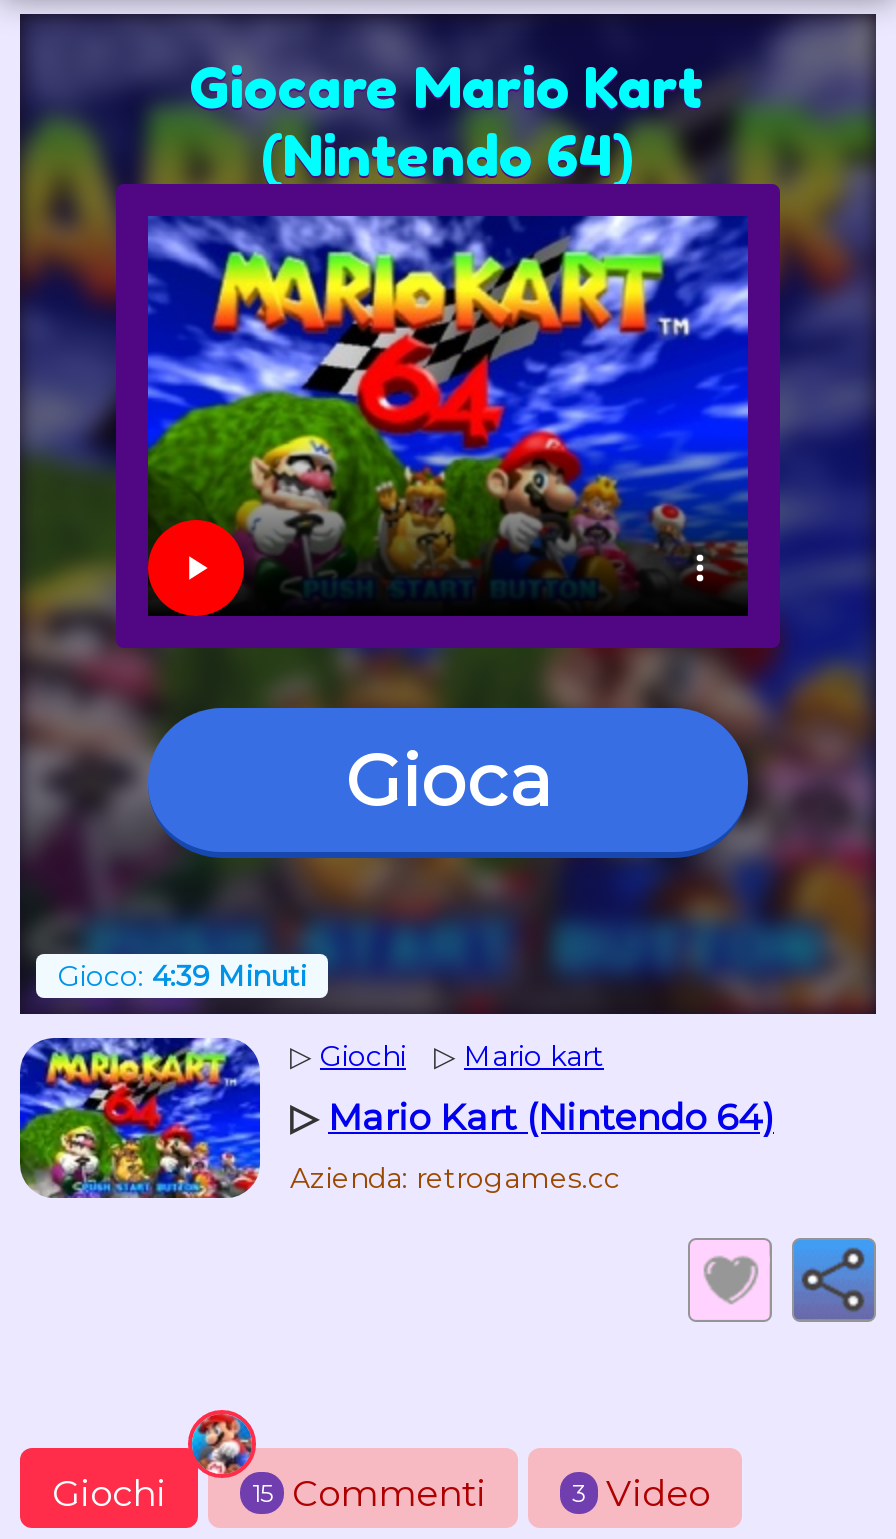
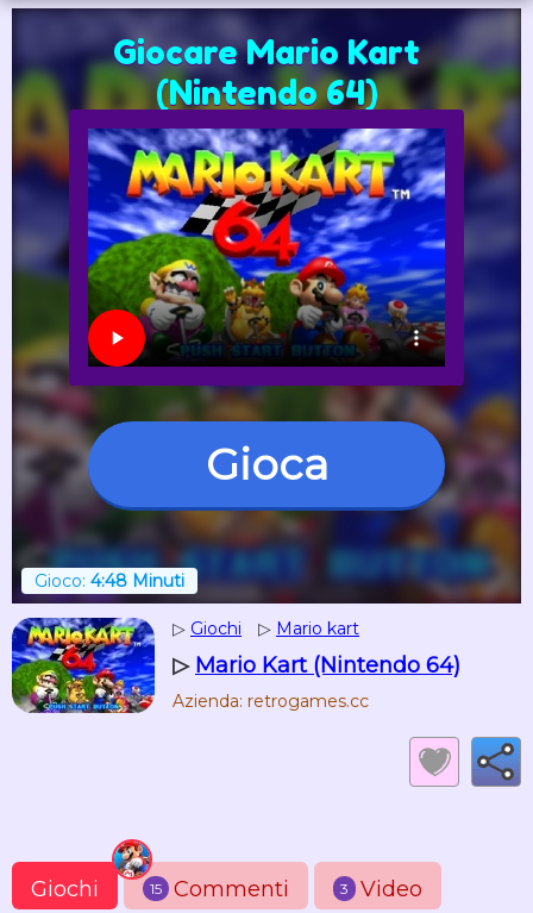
[58,958,306,994] Gioco: 4:39 Minuti -> [35,570,184,592] Gioco: 4:48 Minuti

